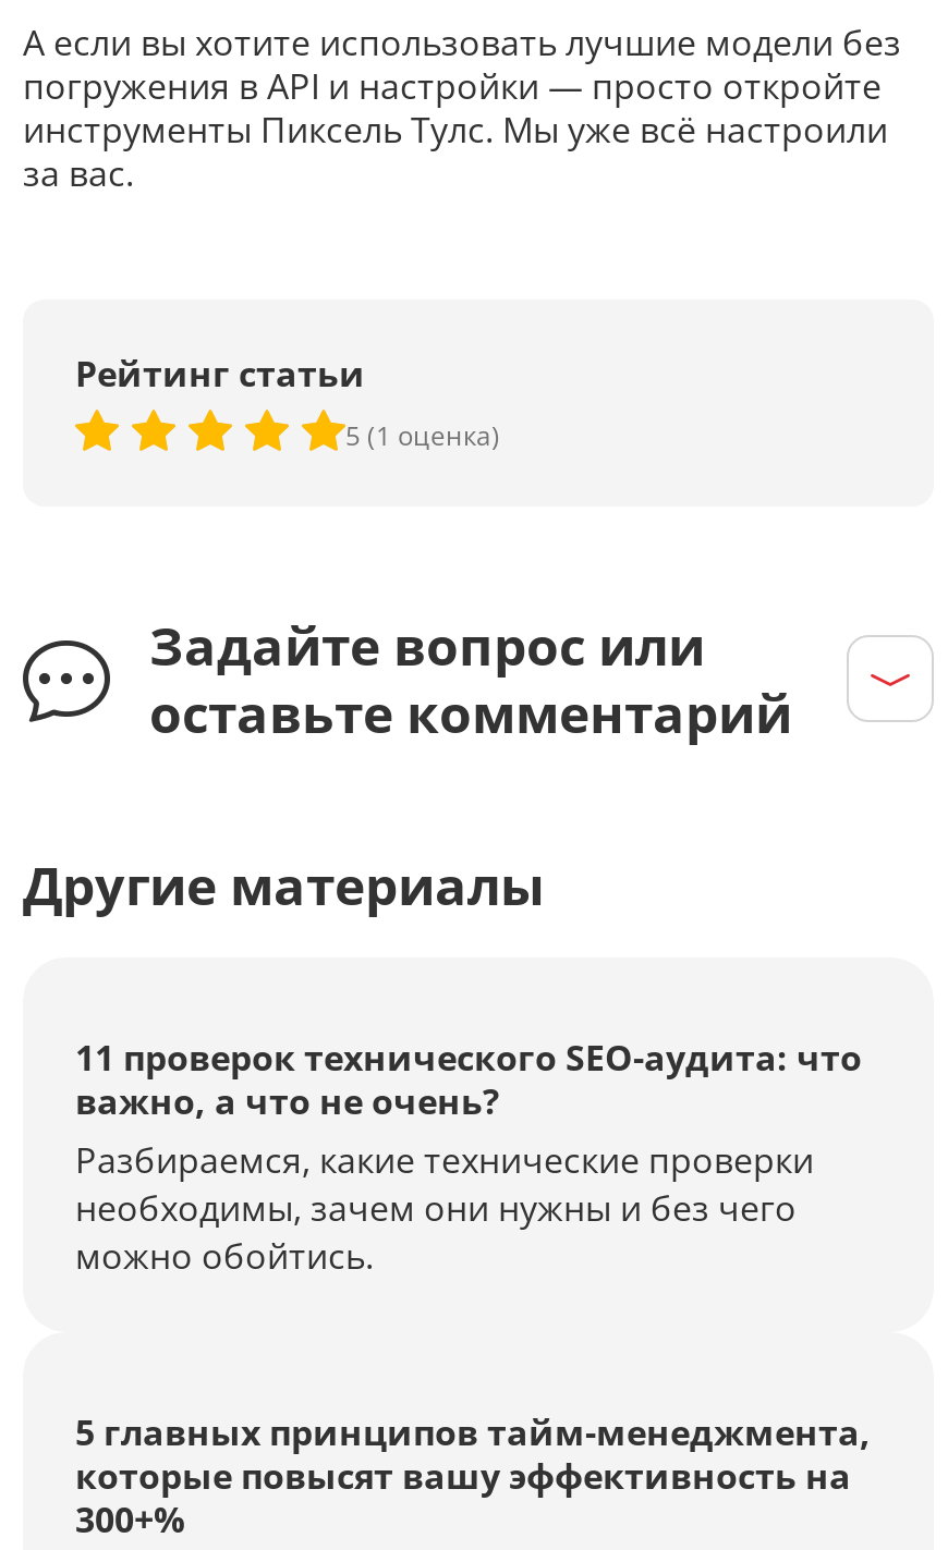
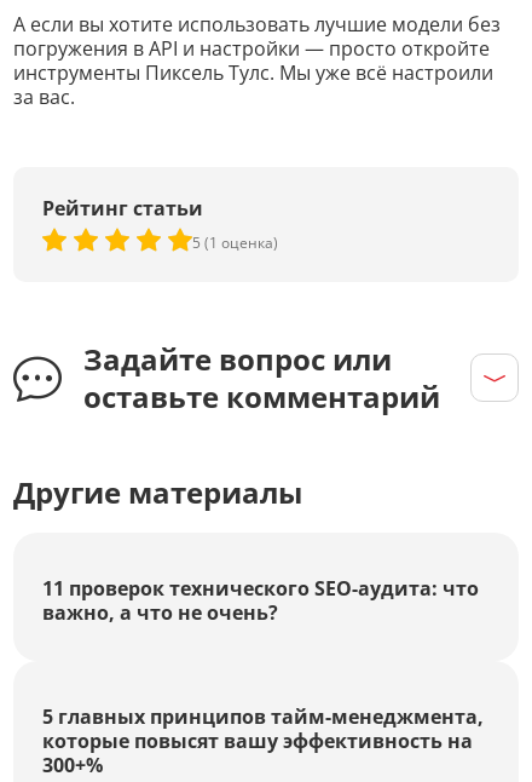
[75,1136,814,1280] Разбираемся, какие технические проверки | необходимы, зачем они нужны и без чего | можно обойтись. -> none

